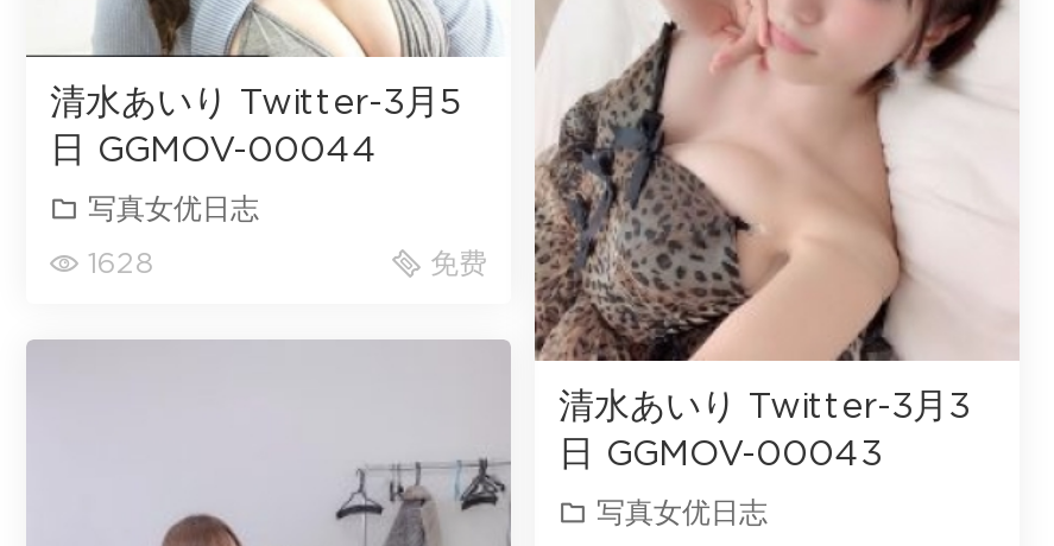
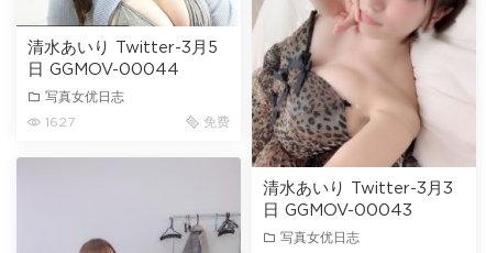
[78,249,154,277] 1628 -> [41,115,75,128] 1627

